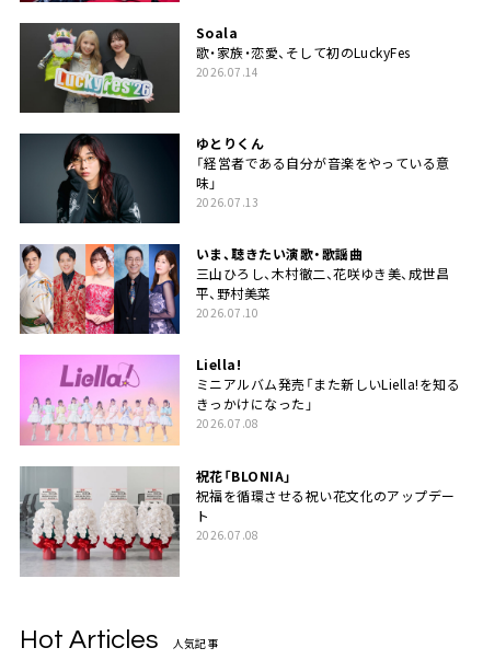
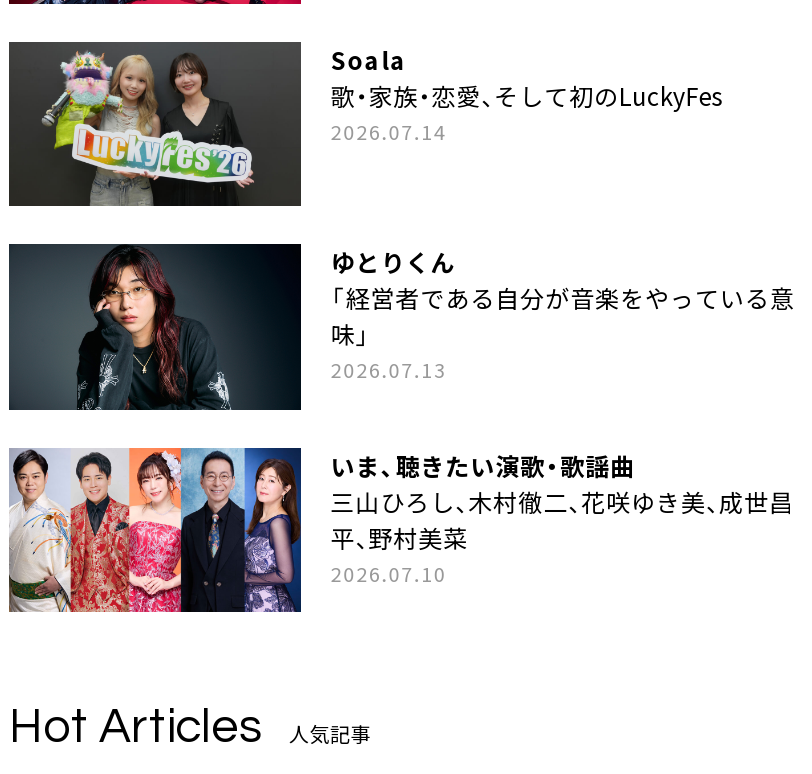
[19,354,460,542] [image] | Liella! | ミニアルバム発売「また新しいLiella!を知る | きっかけになった」 | 2026.07.08 | 祝花「BLONIA」 | 祝福を循環させる祝い花文化のアップデー | ト | 2026.07.08 -> none
[20,465,180,577] [image] -> none

